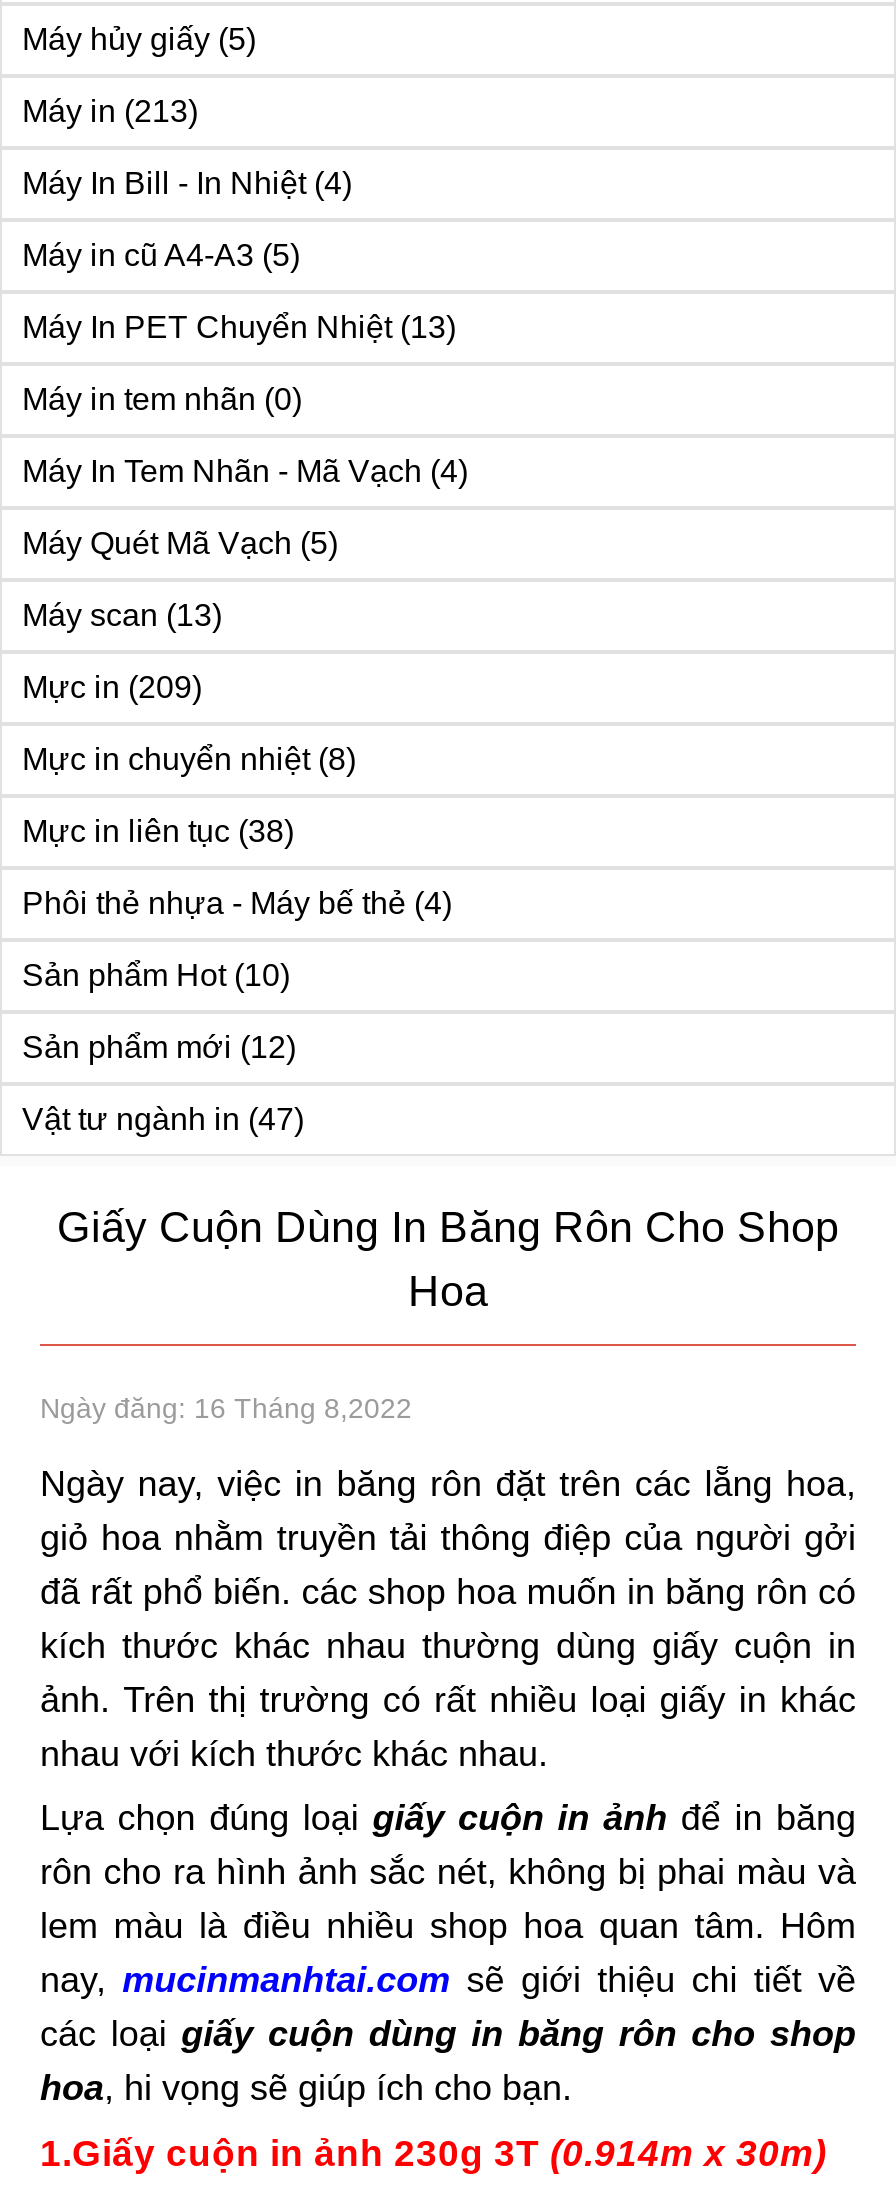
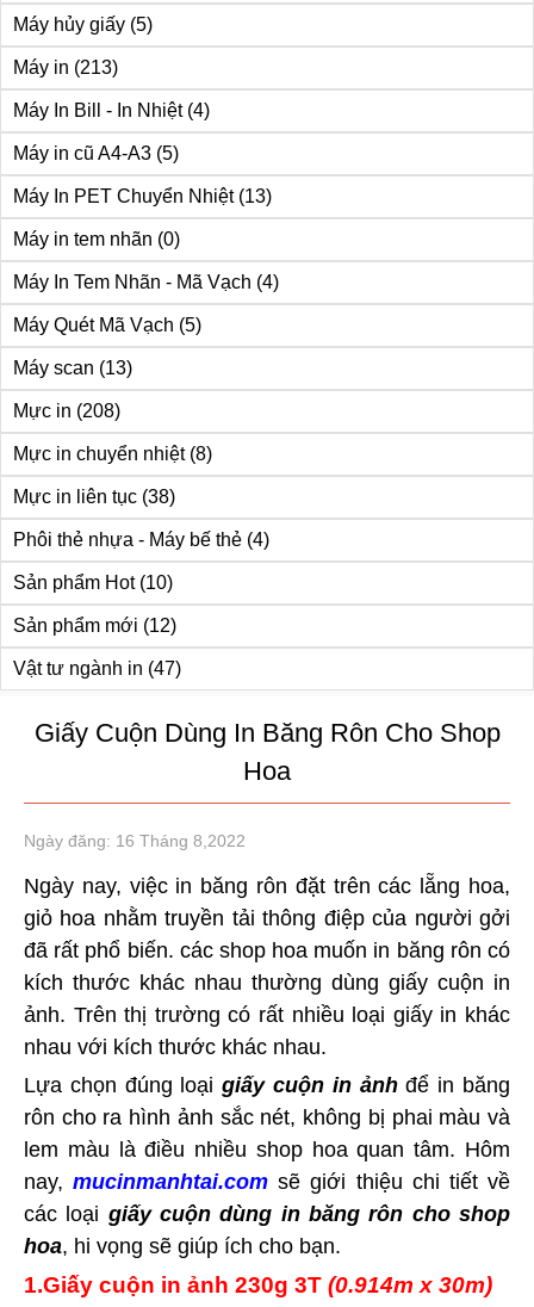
[22,670,202,704] Mực in (209) -> [13,401,120,421] Mực in (208)

